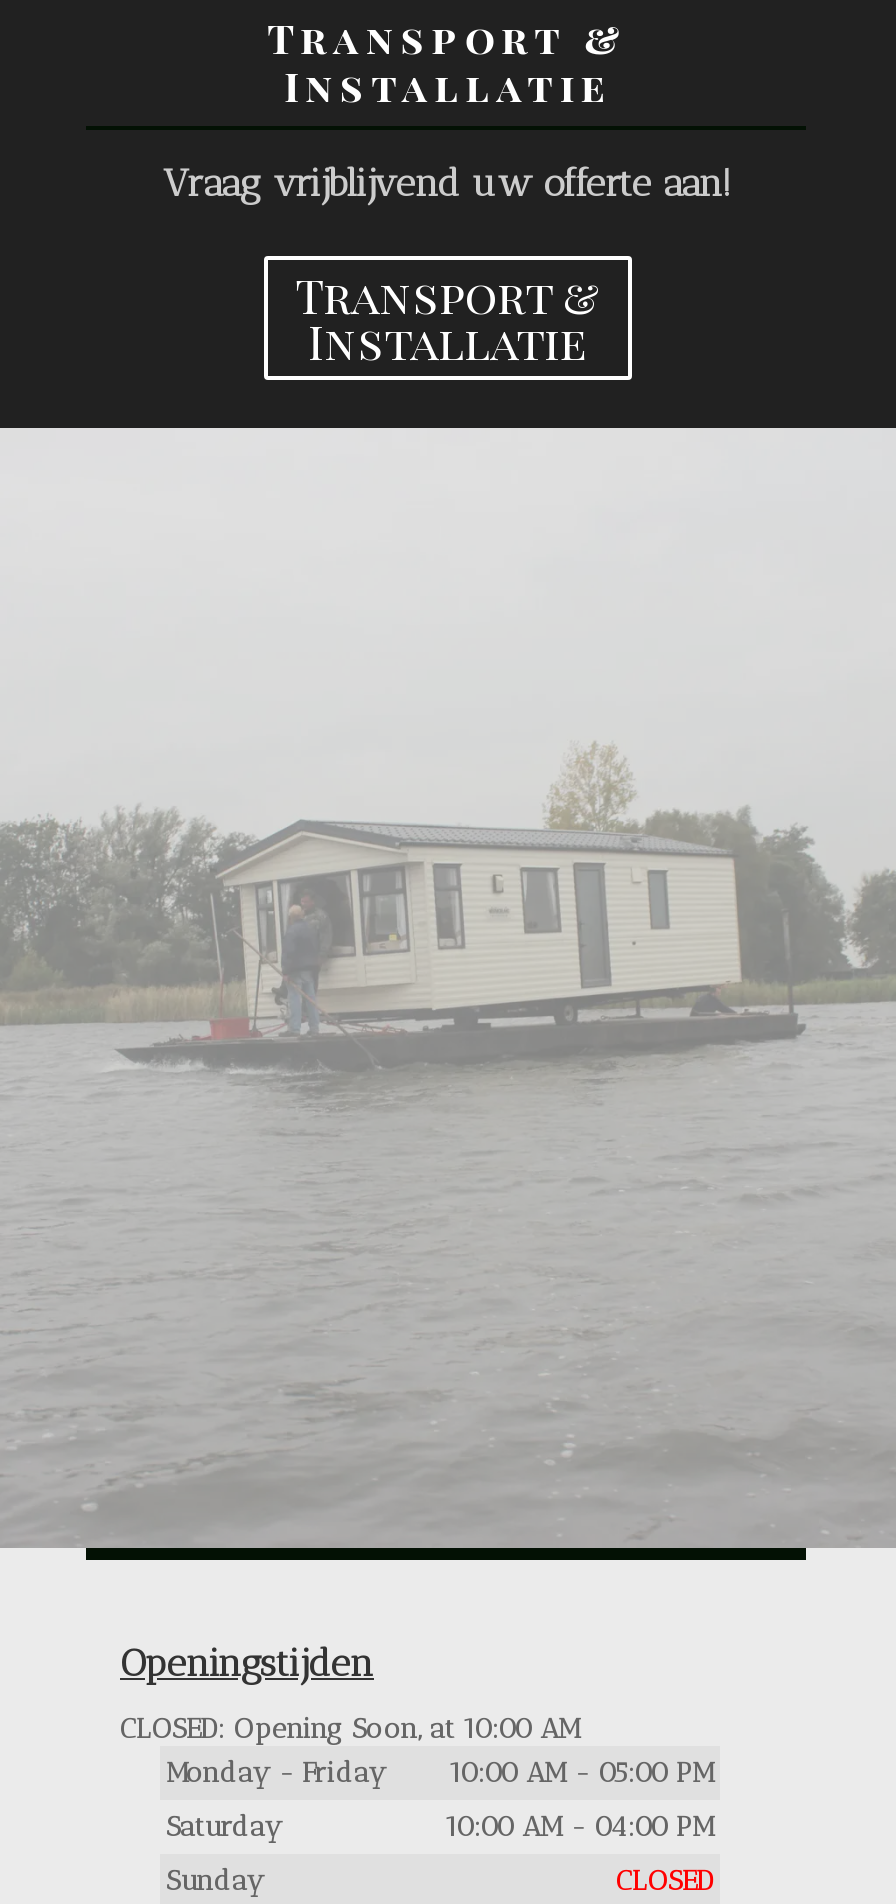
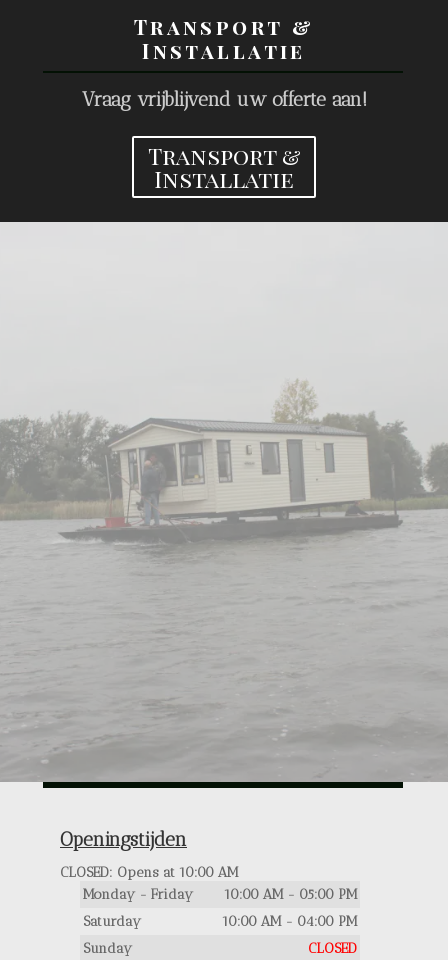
[120,1712,580,1746] CLOSED: Opening Soon, at 10:00 AM -> [60,864,238,881] CLOSED: Opens at 10:00 AM

